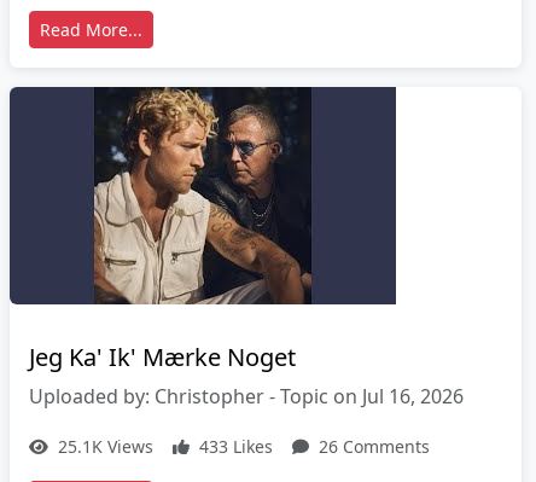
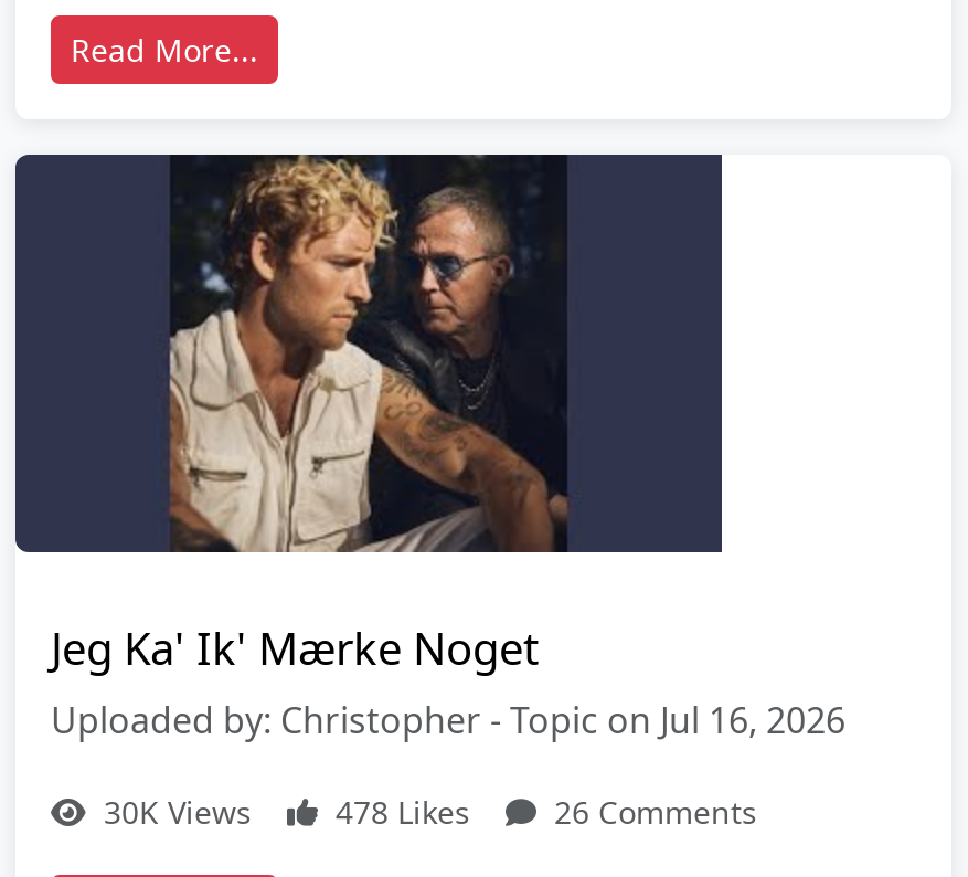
[53,435,153,458] 25.1K Views -> [95,791,252,833] 30K Views
[194,435,273,458] 433 Likes -> [327,791,470,833] 478 Likes

